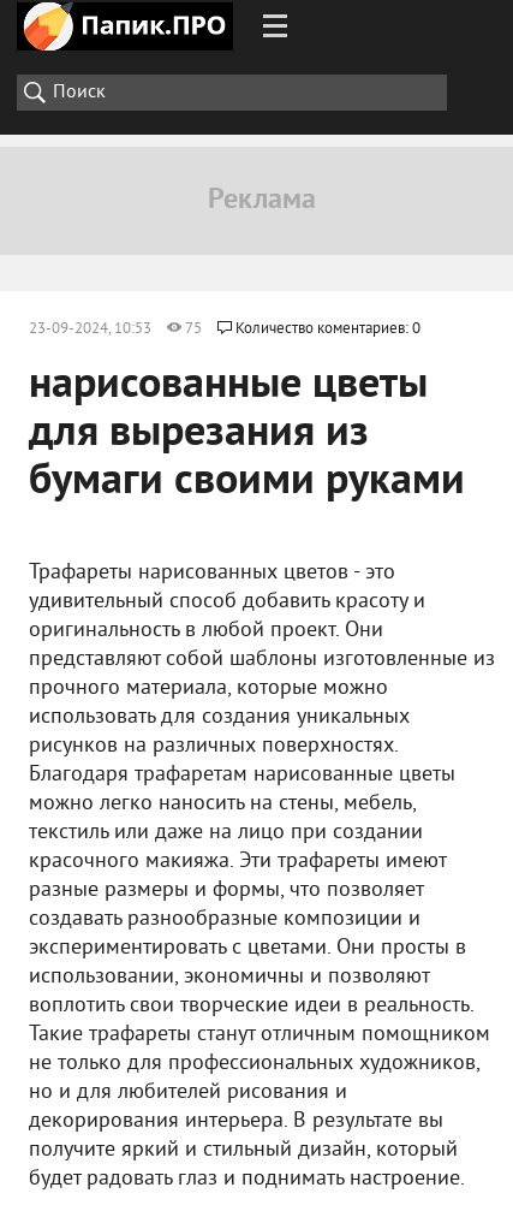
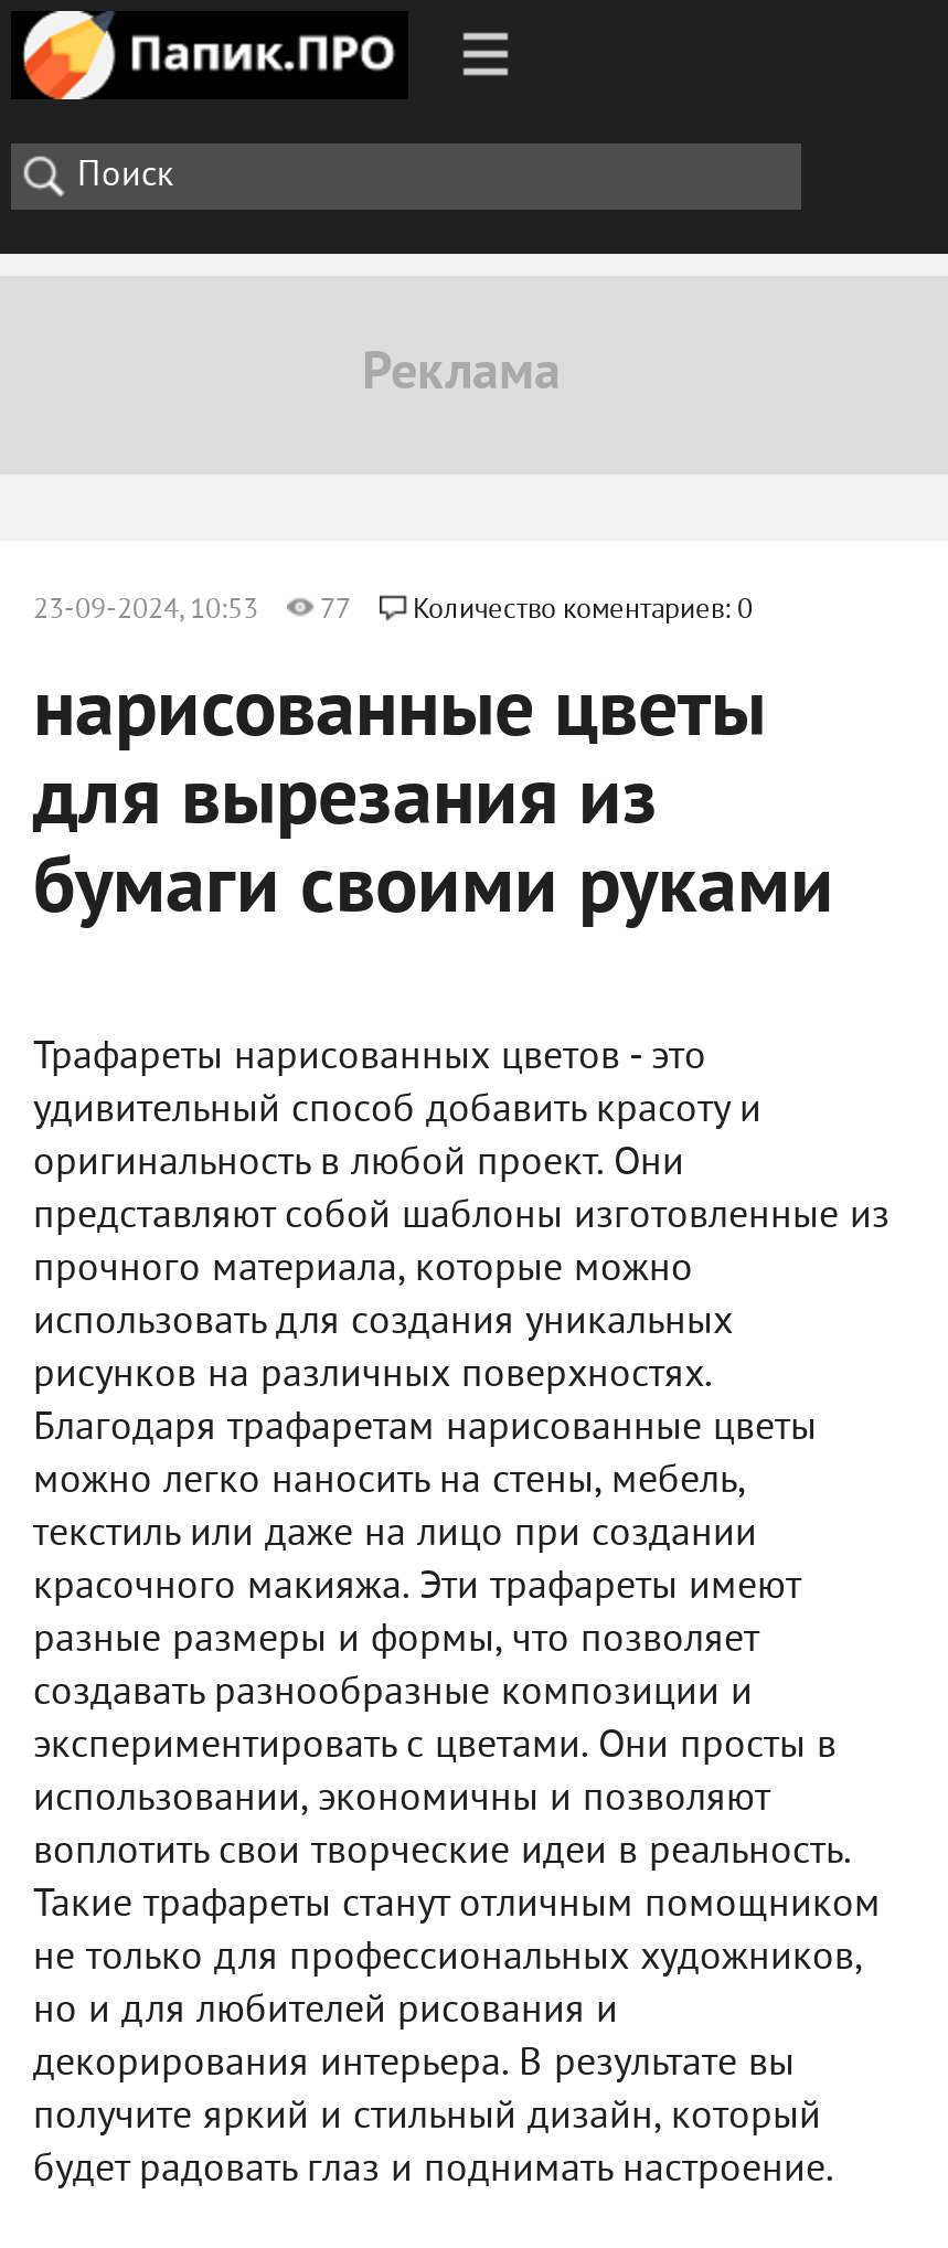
[29,320,420,339] 23-09-2024, 10:53 75 Количество коментариев: 0 -> [33,594,753,629] 23-09-2024, 10:53 77 Количество коментариев: 0

